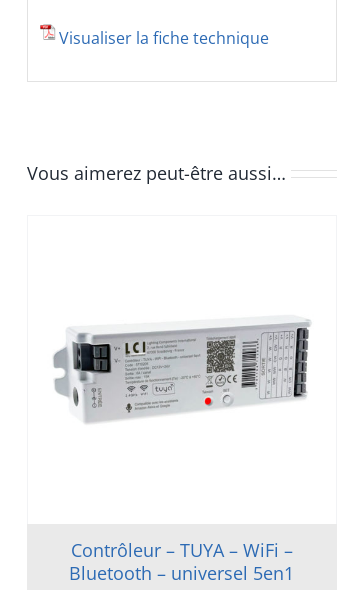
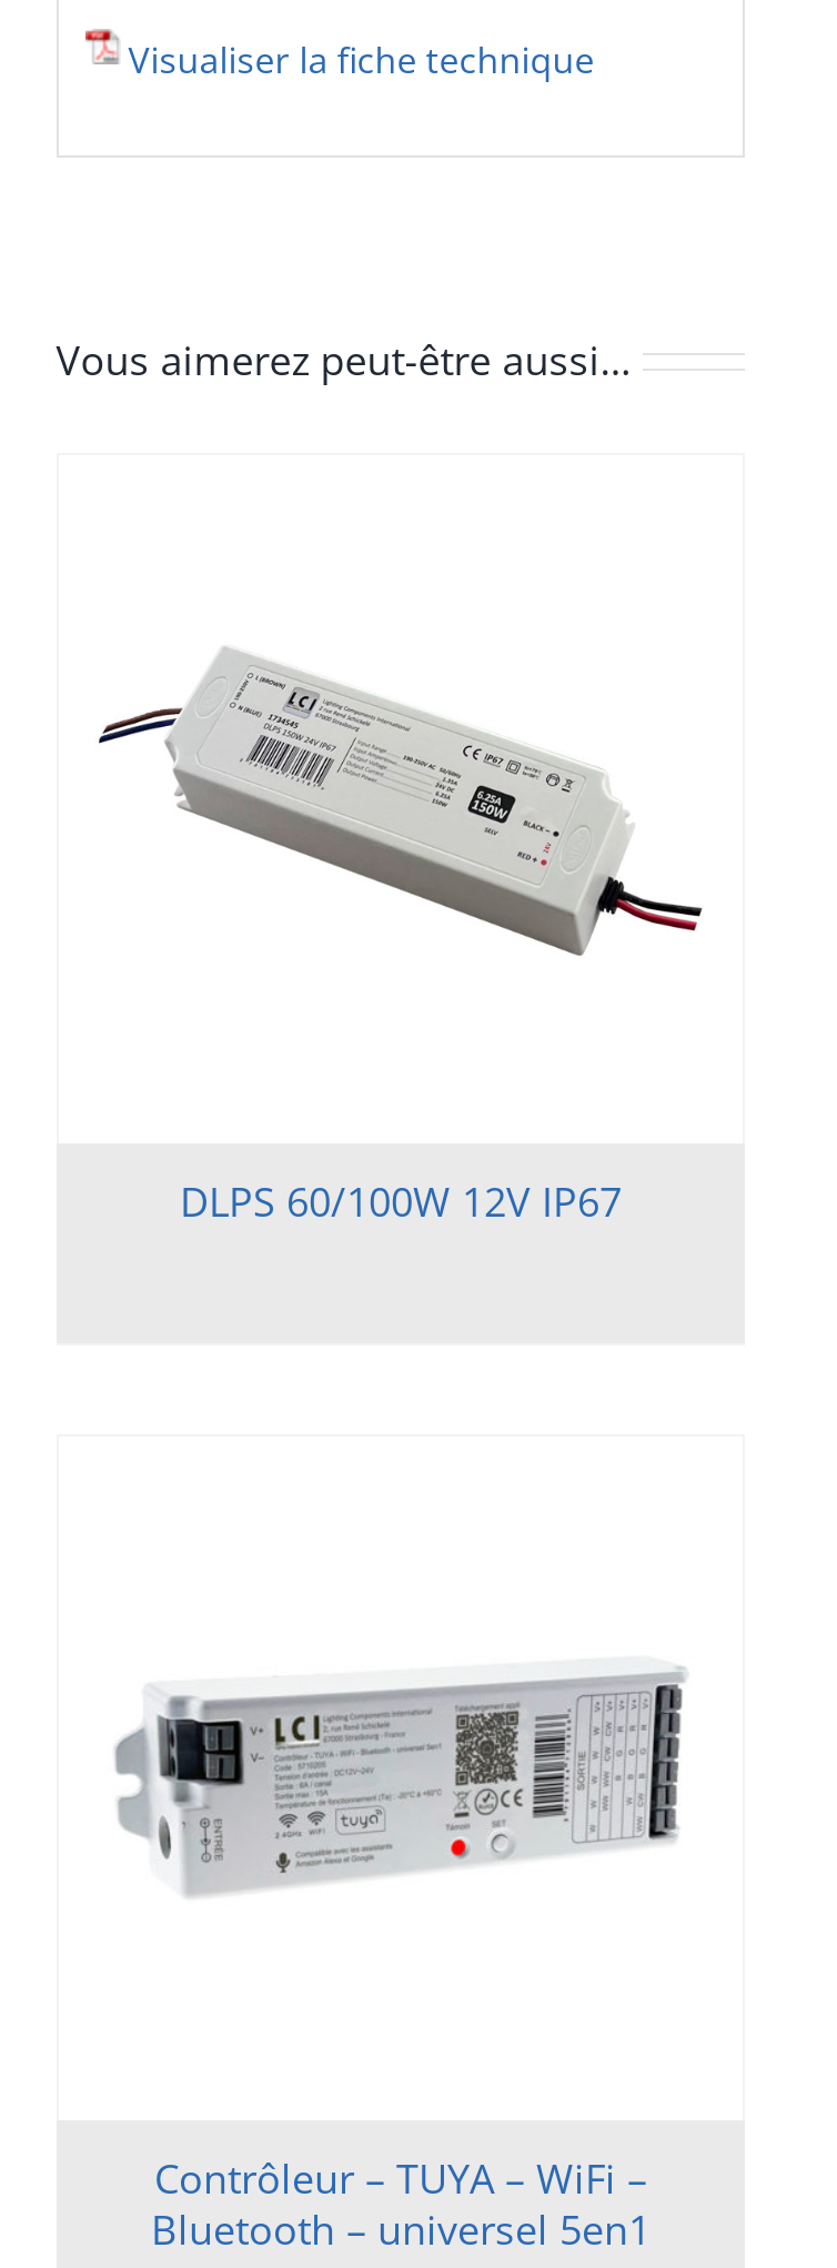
none -> [97,646,705,959] [image]
none -> [180,1174,622,1228] DLPS 60/100W 12V IP67

